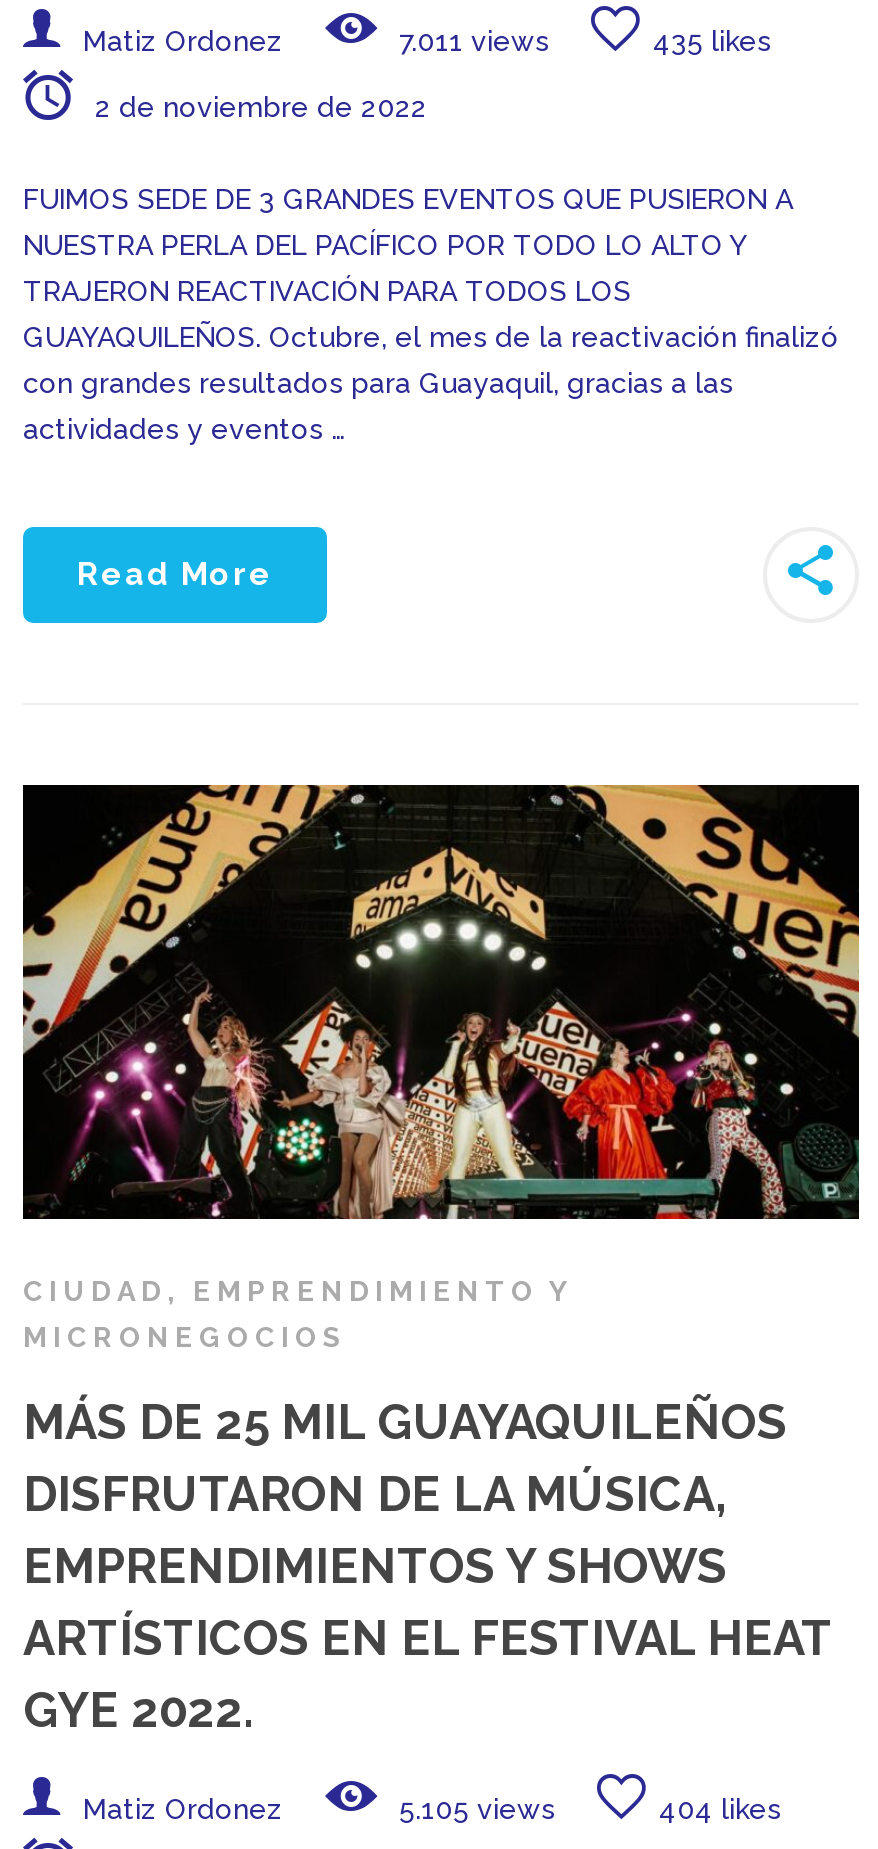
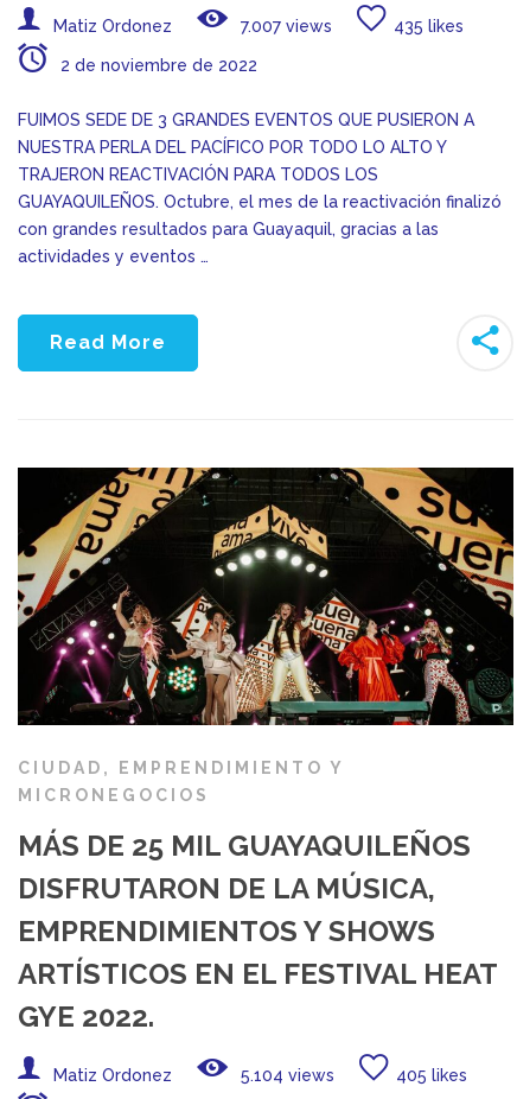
[391,25,549,57] 7.011 views -> [236,17,332,36] 7.007 views
[391,1793,555,1825] 5.105 views -> [236,1066,334,1085] 5.104 views
[659,1793,781,1825] 404 likes -> [396,1066,467,1085] 405 likes

